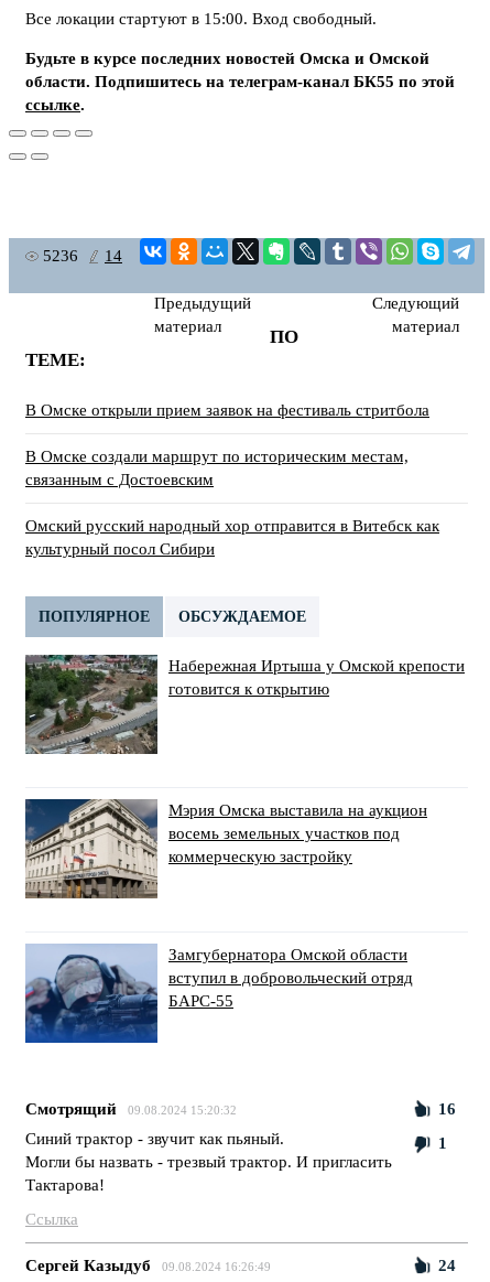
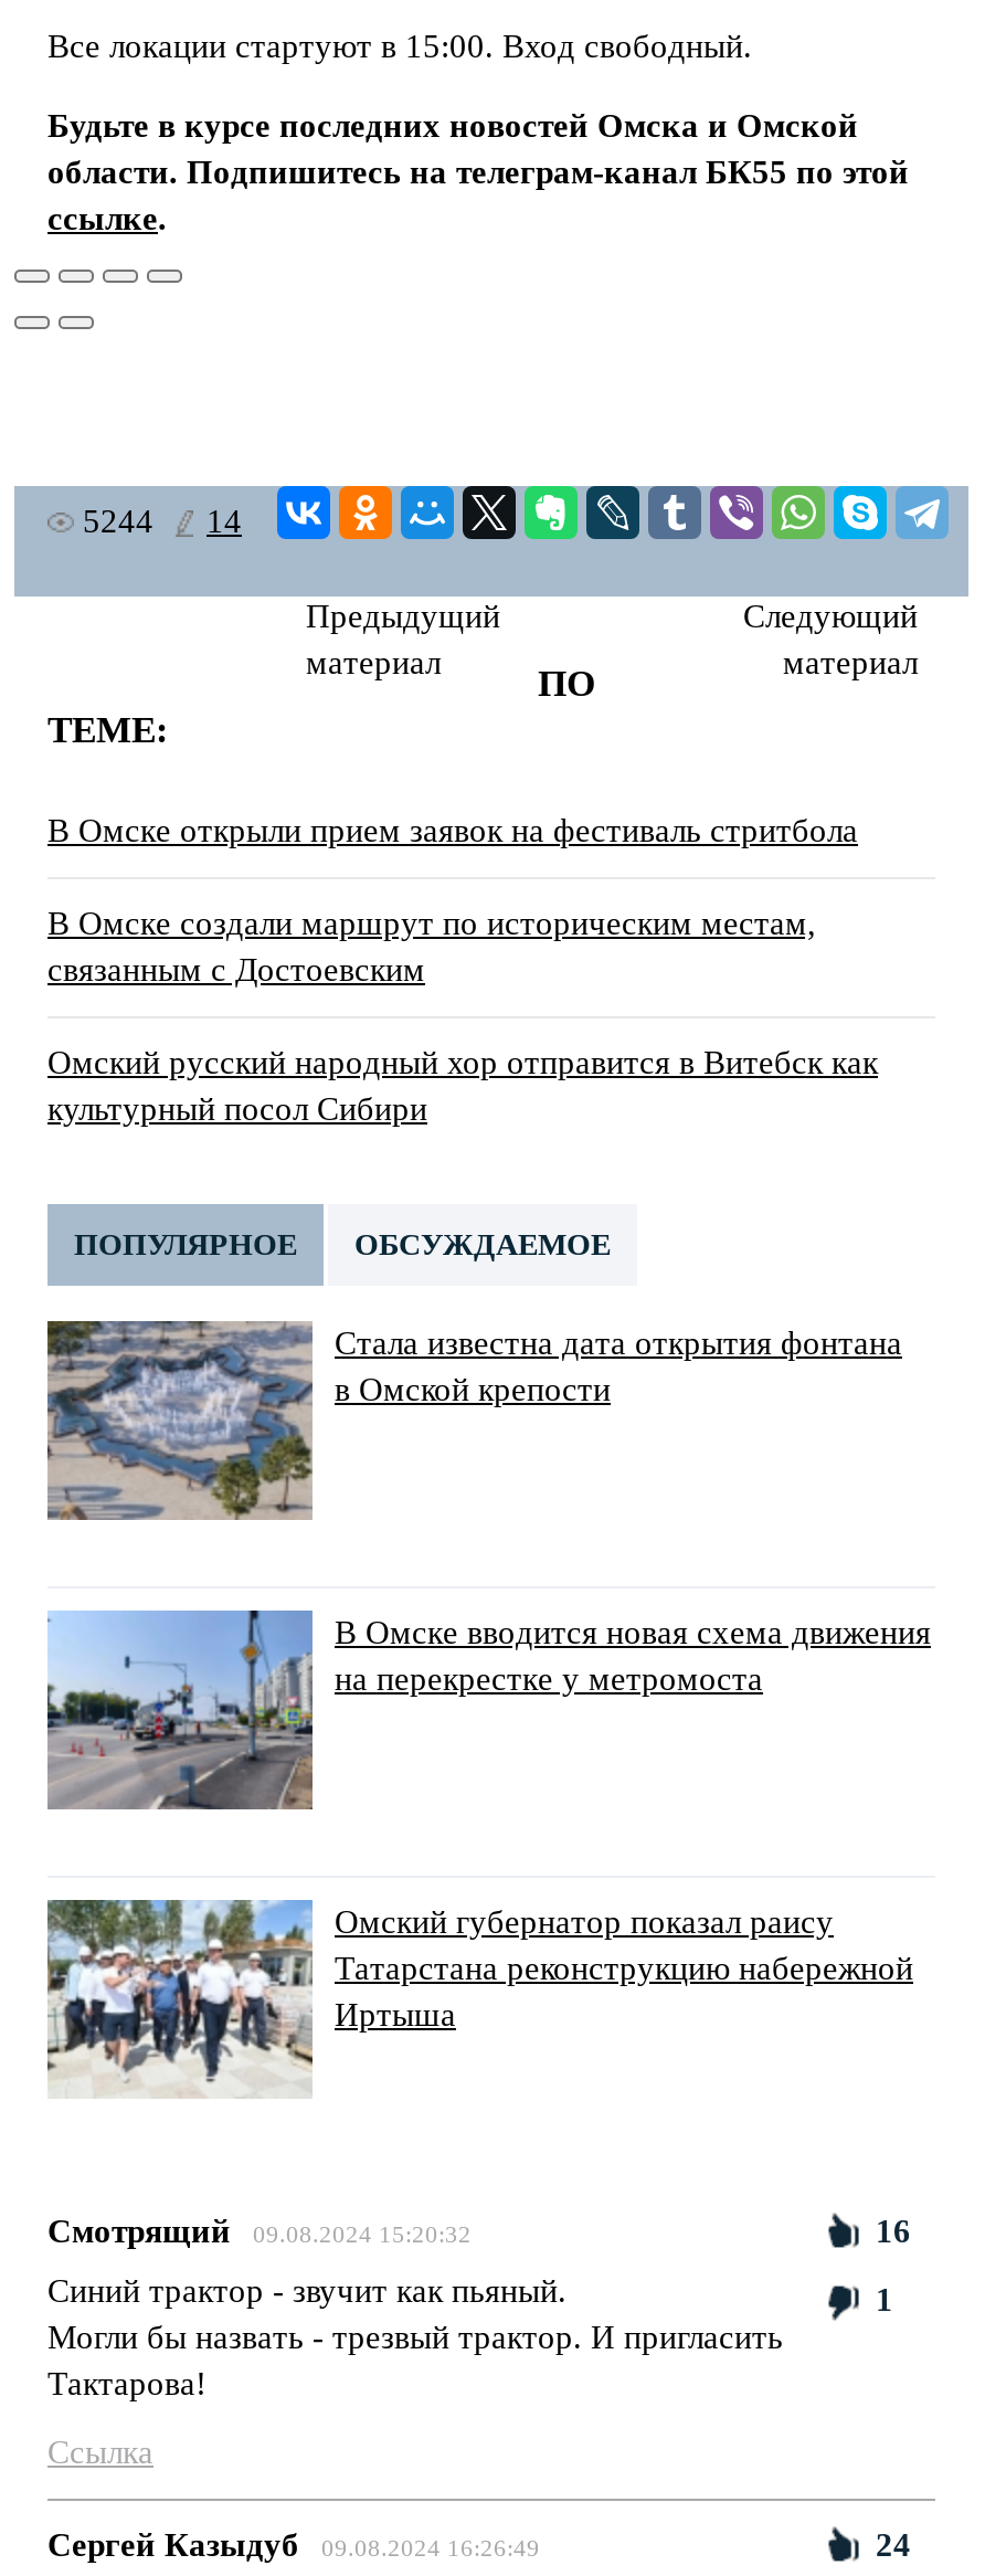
[43,247,122,265] 5236 14 -> [83,504,242,540] 5244 14
[24,654,465,754] [image] | Набережная Иртыша у Омской крепости | готовится к открытию -> [45,1319,902,1520] [image] | Стала известна дата открытия фонтана | в Омской крепости
[24,798,427,899] [image] | Мэрия Омска выставила на аукцион | восемь земельных участков под | коммерческую застройку -> [45,1608,931,1812] [image] | В Омске вводится новая схема движения | на перекрестке у метромоста
[24,944,413,1044] [image] | Замгубернатора Омской области | вступил в добровольческий отряд | БАРС-55 -> [45,1898,913,2099] [image] | Омский губернатор показал раису | Татарстана реконструкцию набережной | Иртыша

